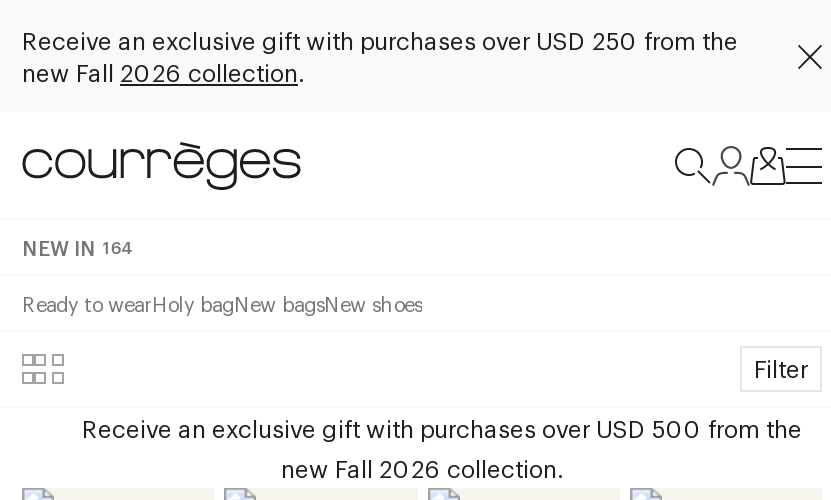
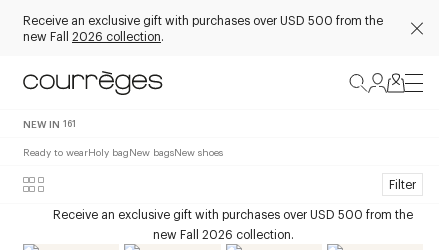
[22,23,738,55] Receive an exclusive gift with purchases over USD 250 from the -> [23,11,383,27] Receive an exclusive gift with purchases over USD 500 from the
[22,233,133,259] NEW IN 164 -> [23,116,76,129] NEW IN 161

